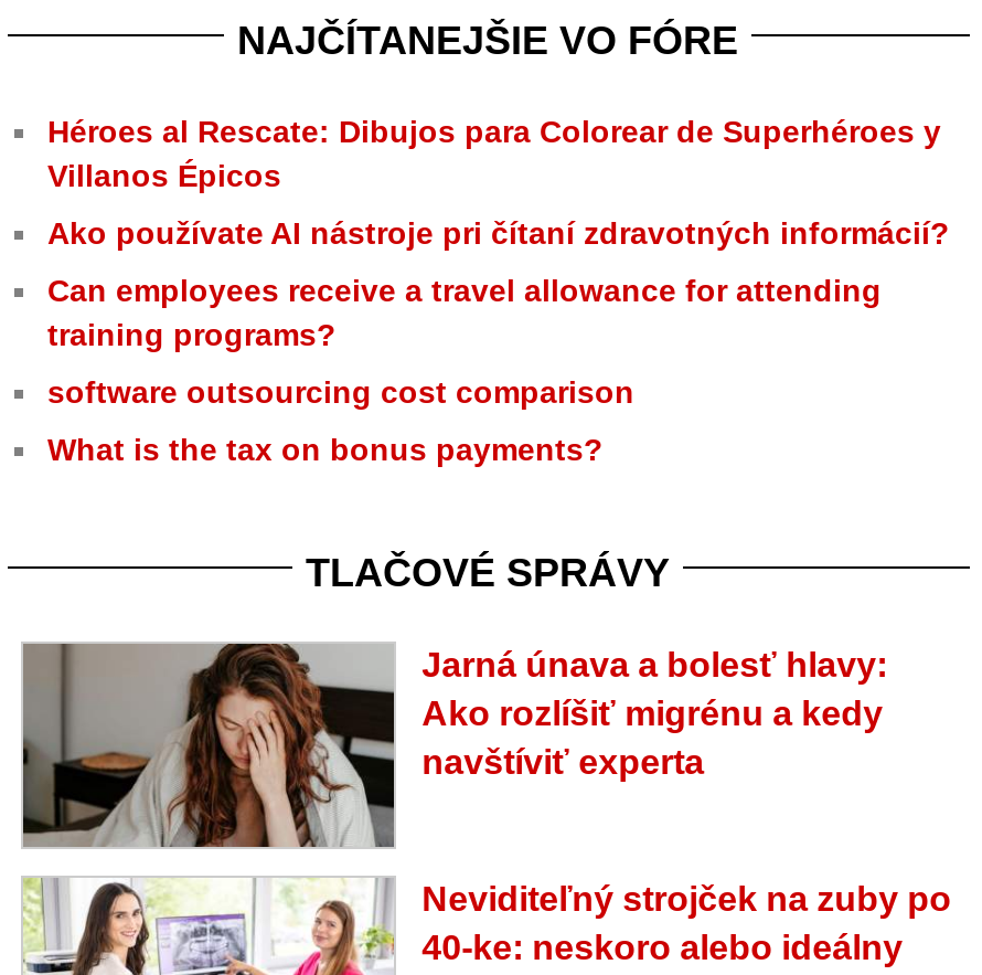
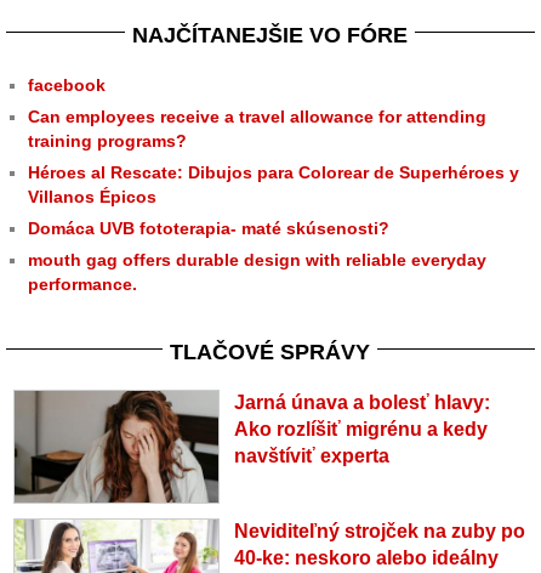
moved [47,114,941,193] -> [28,163,519,206]: Héroes al Rescate: Dibujos para Colorear de Superhéroes y | Villanos Épicos
[47,215,950,250] Ako používate AI nástroje pri čítaní zdravotných informácií? -> [28,75,106,95] facebook
moved [47,273,882,352] -> [28,107,486,150]: Can employees receive a travel allowance for attending | training programs?
[47,374,634,467] software outsourcing cost comparison | What is the tax on bonus payments? -> [28,218,486,294] Domáca UVB fototerapia- maté skúsenosti? | mouth gag offers durable design with reliable everyday | performance.

